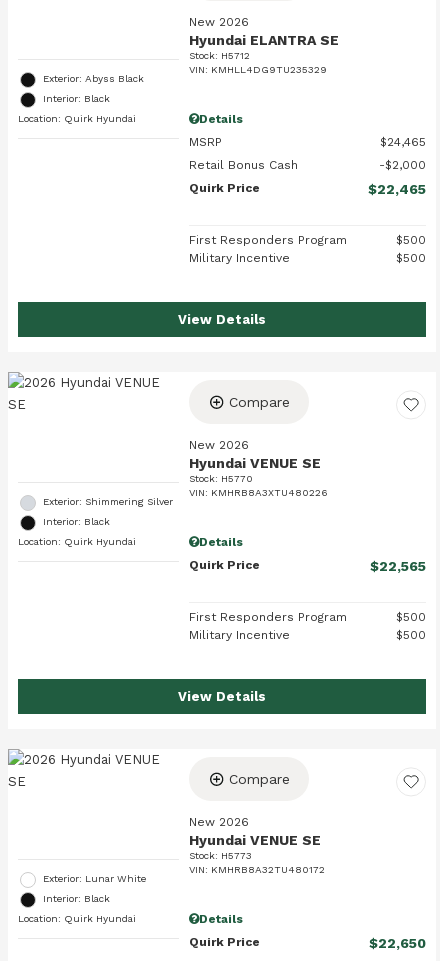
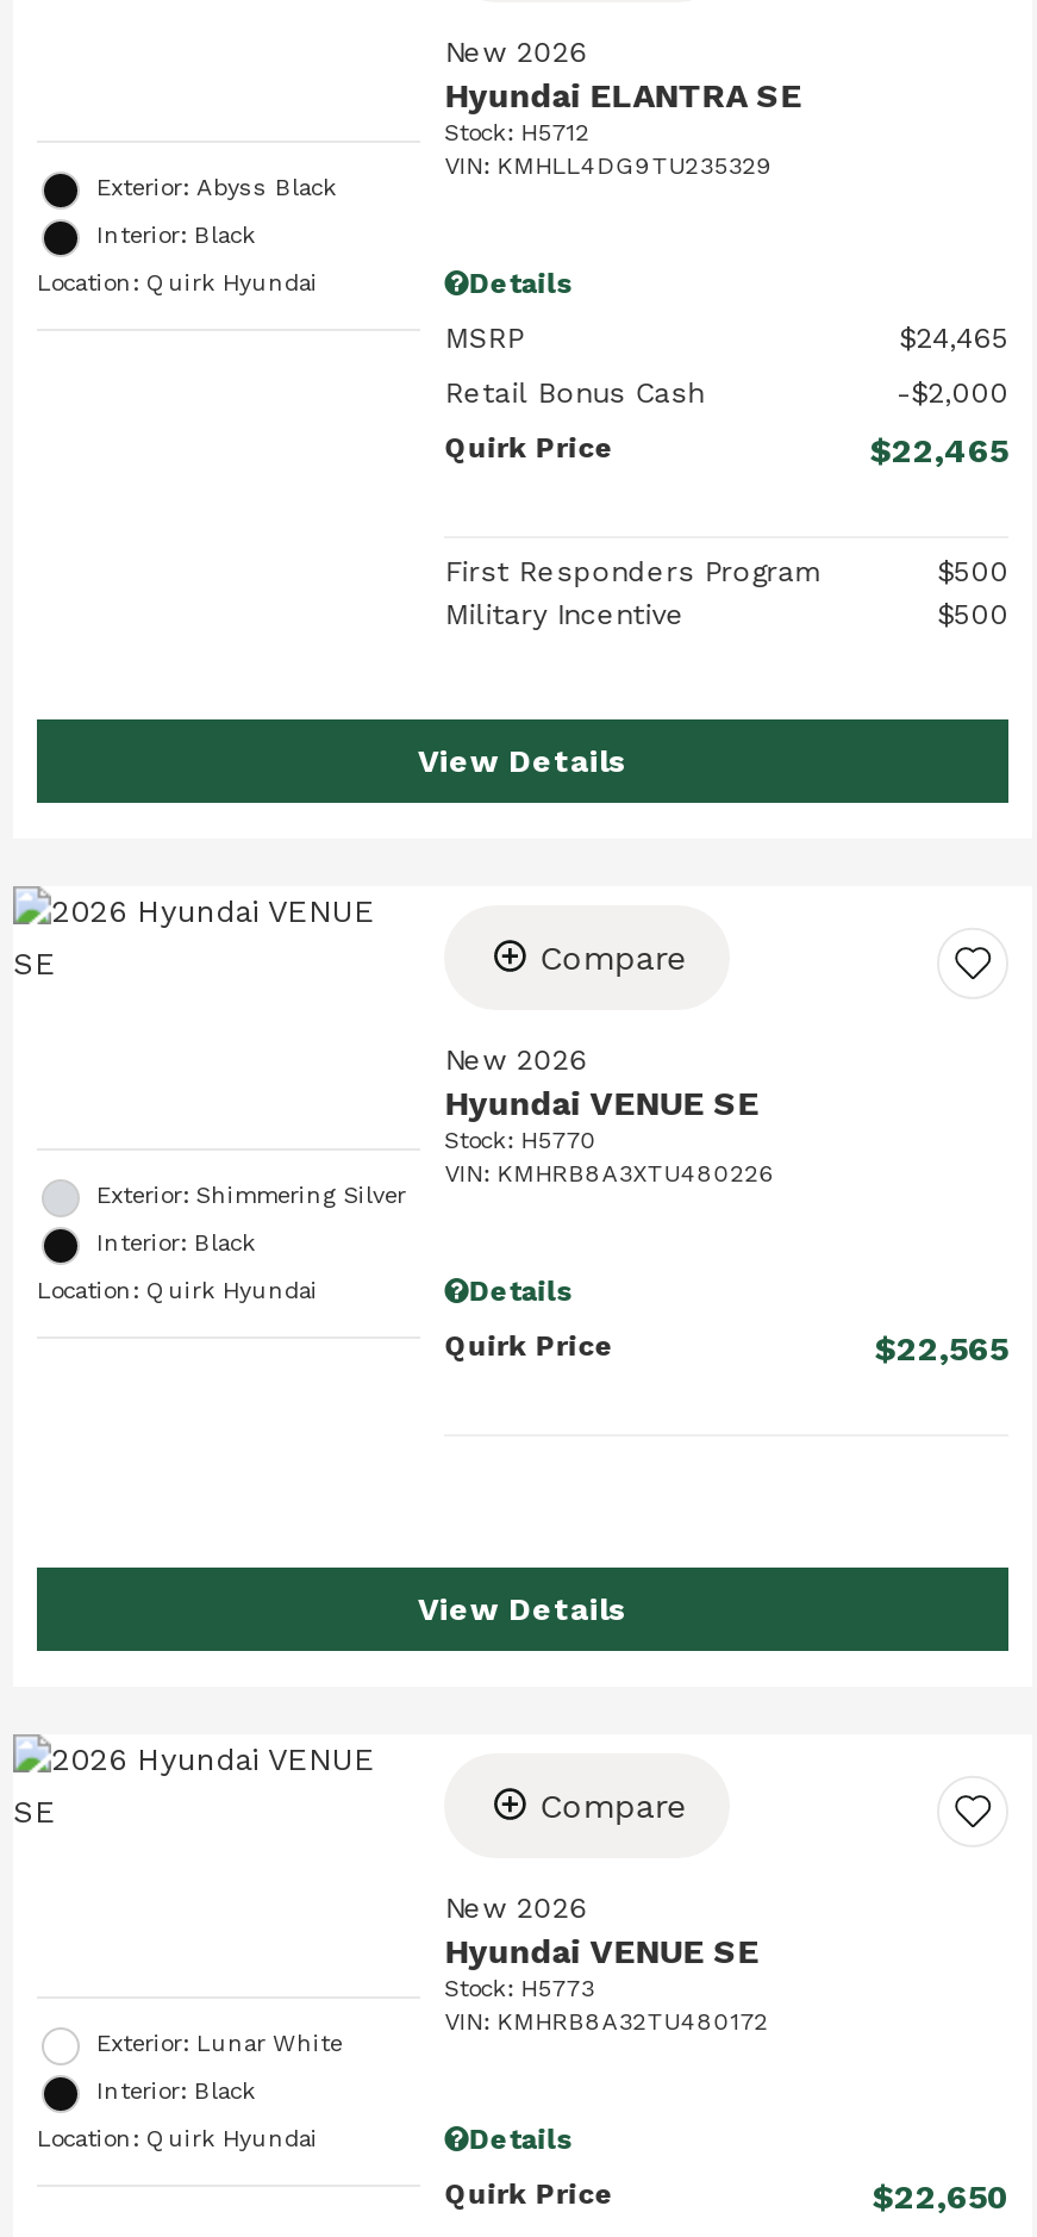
[189,610,426,642] First Responders Program | $500 | Military Incentive | $500 -> none

